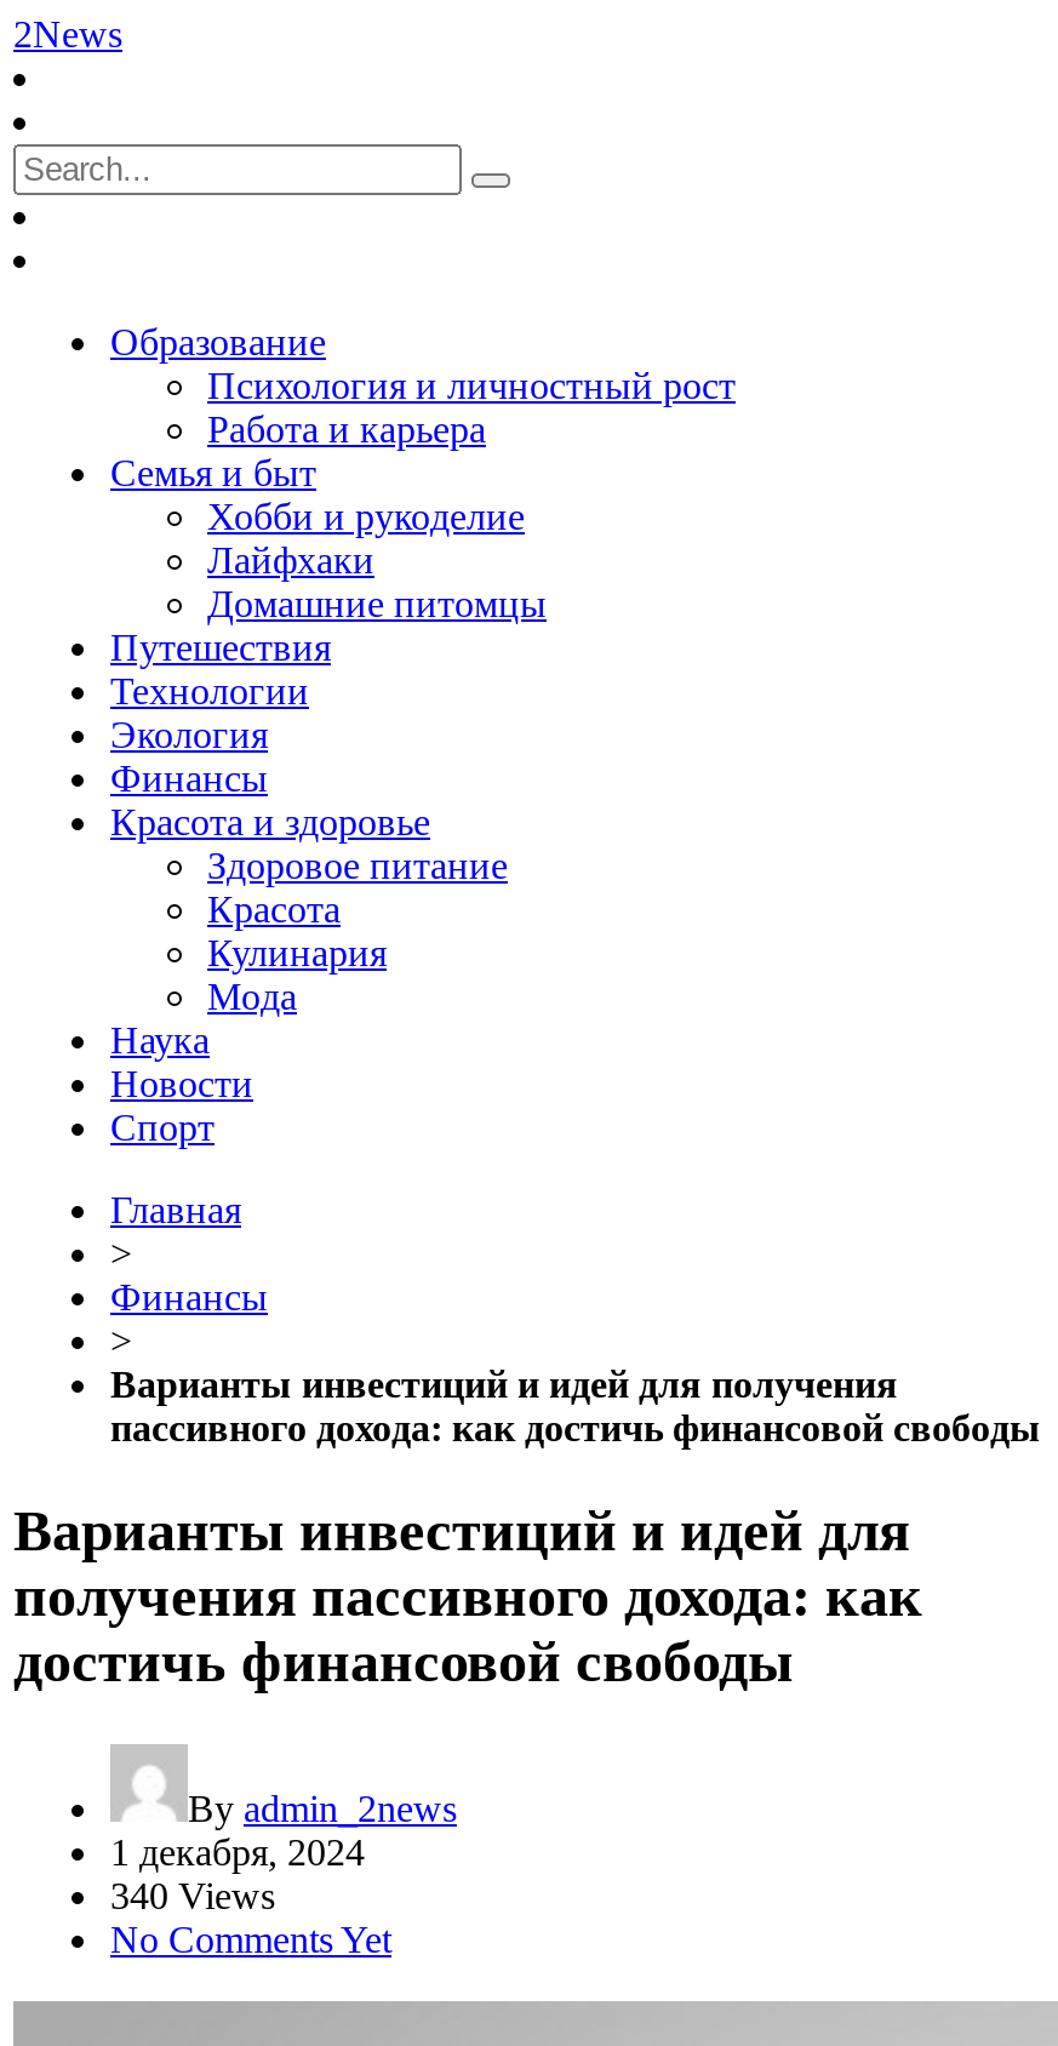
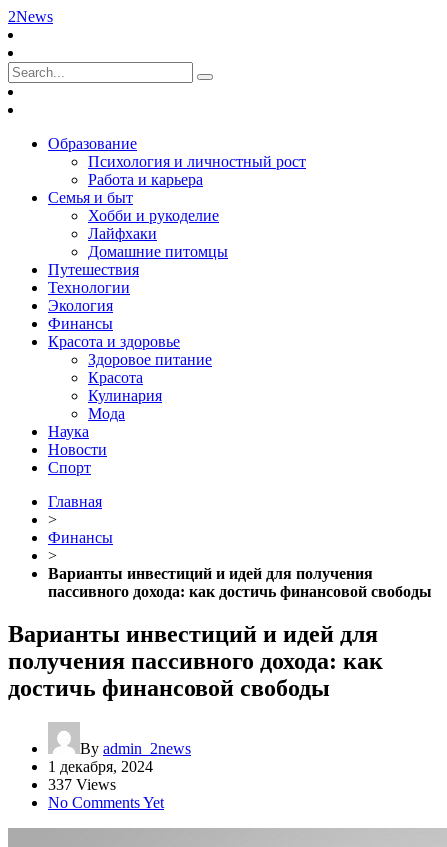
[110,1875,275,1916] 340 Views -> [48,776,116,793] 337 Views

